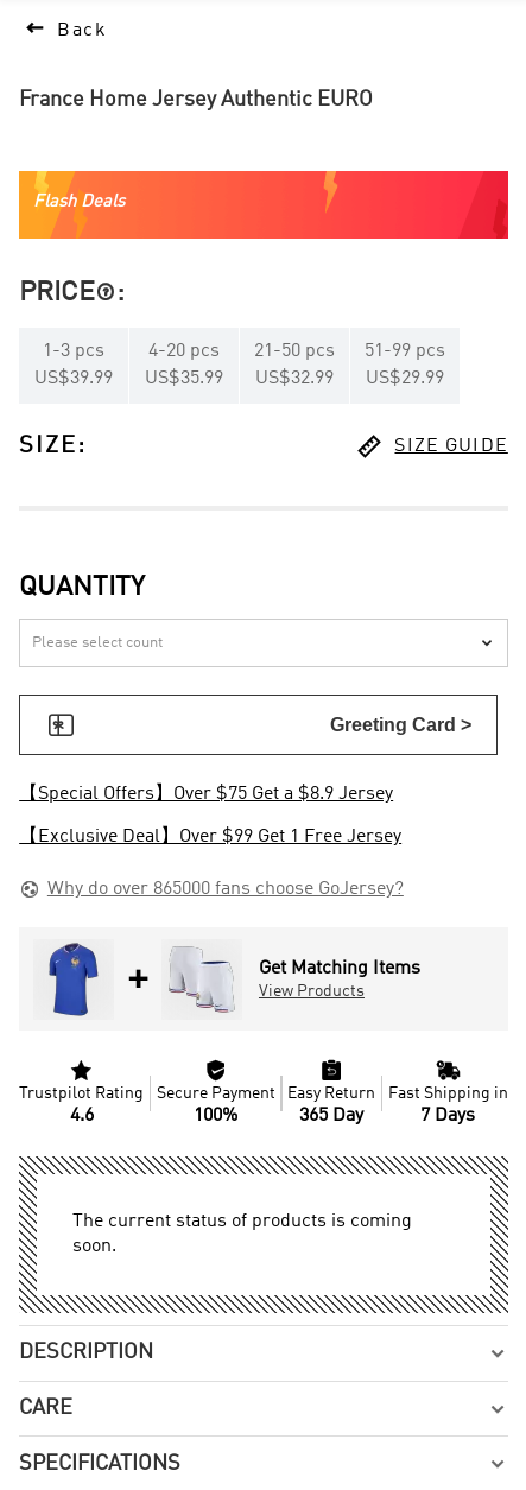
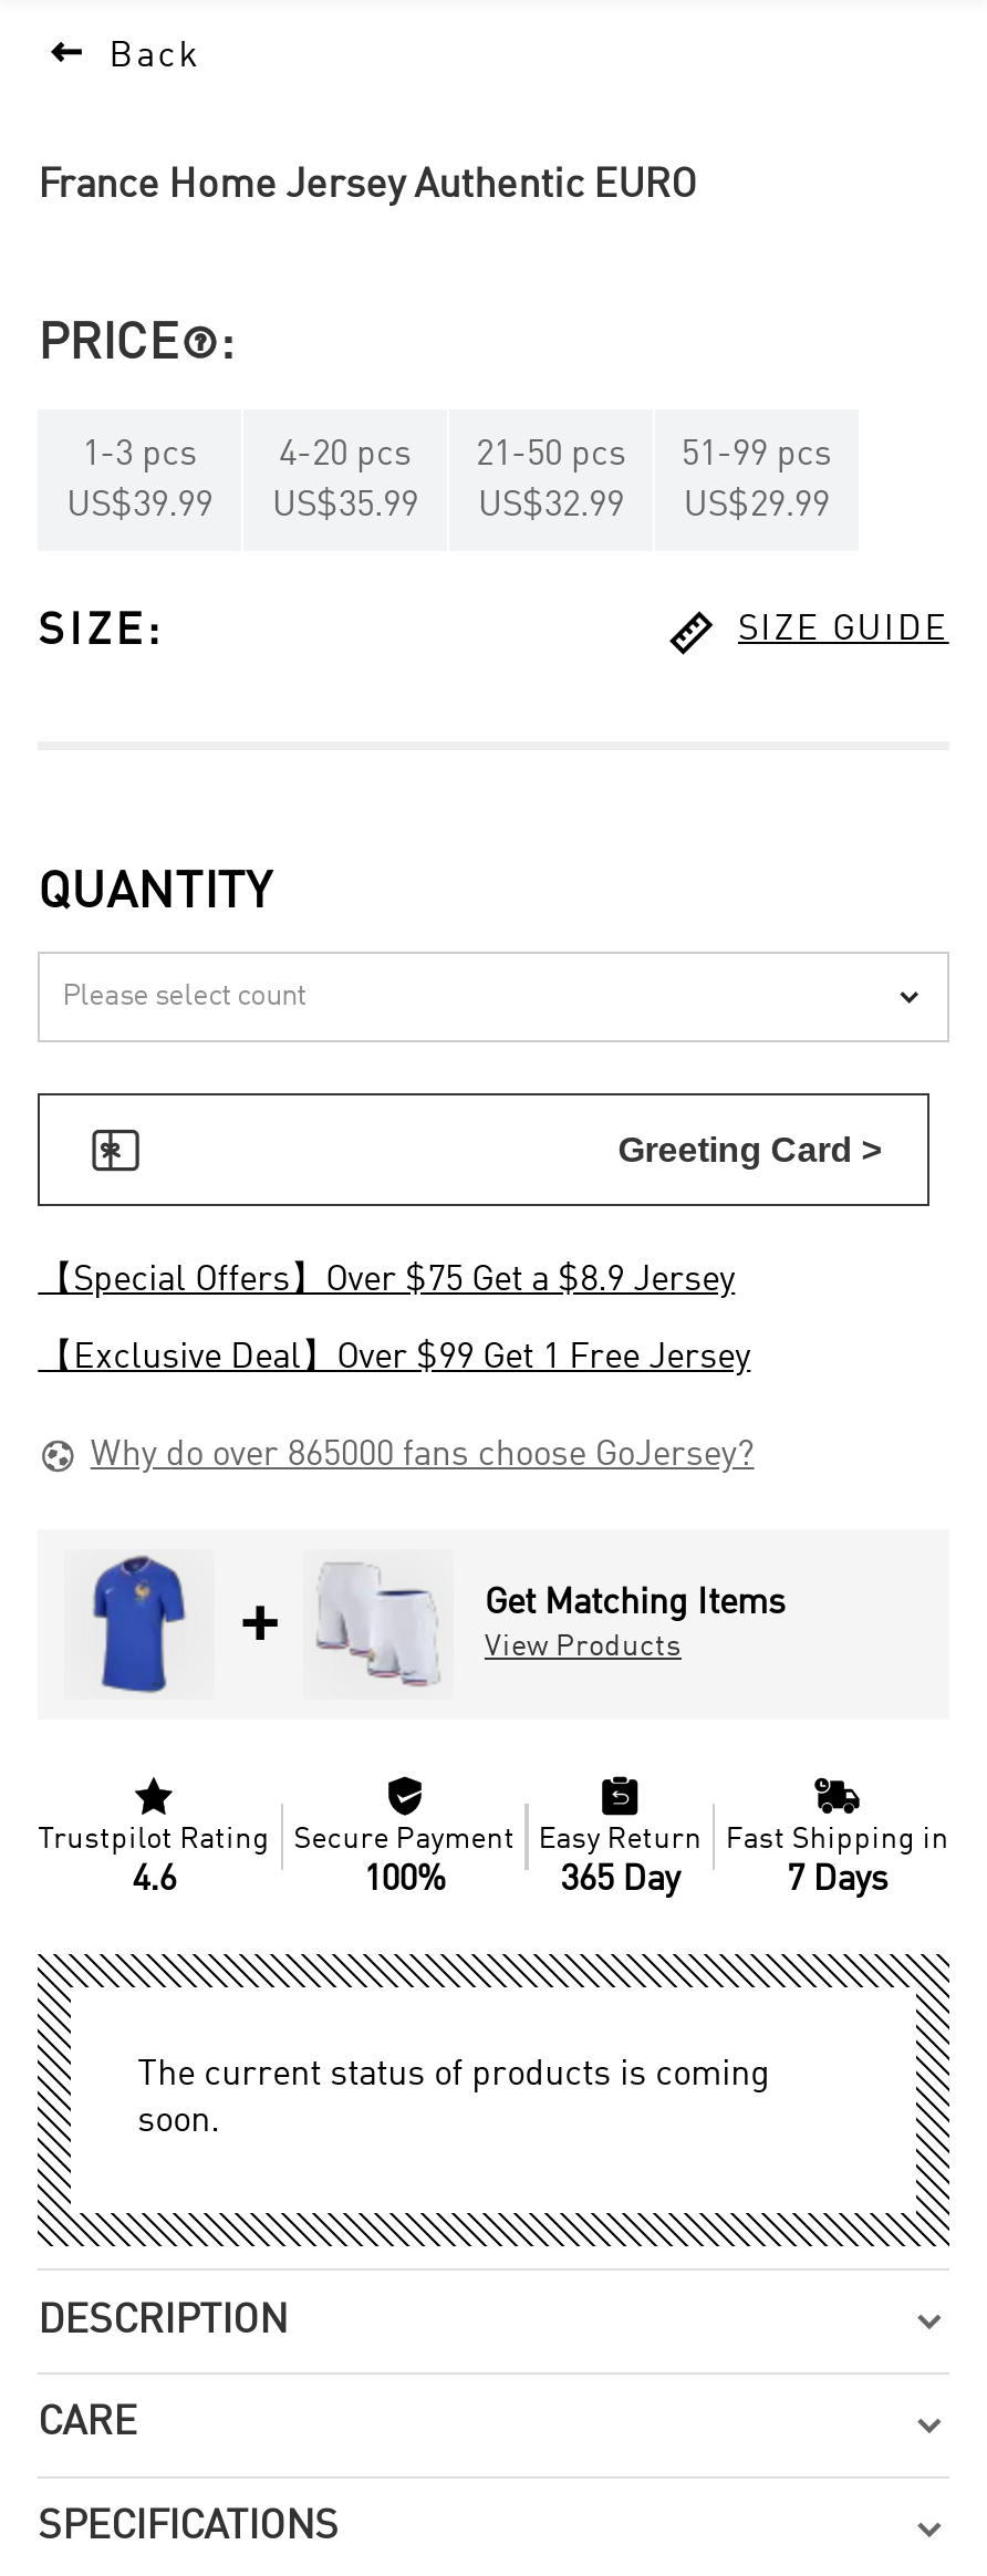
[18,170,509,240] [image] | Flash Deals -> none

